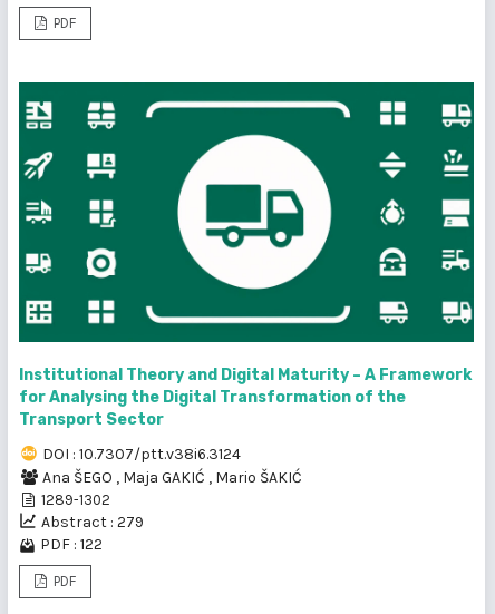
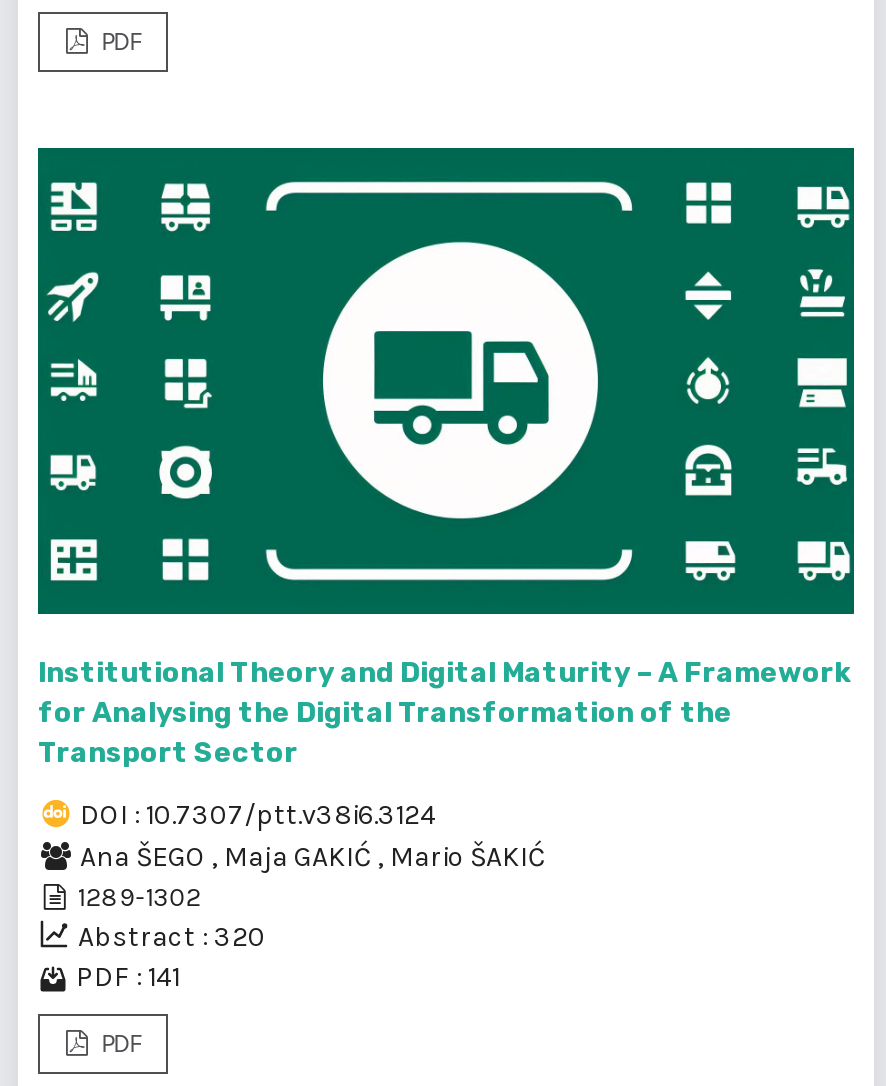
[41,513,144,532] Abstract : 279 -> [78,920,266,954] Abstract : 320
[40,535,103,554] PDF : 122 -> [76,960,180,994] PDF : 141

